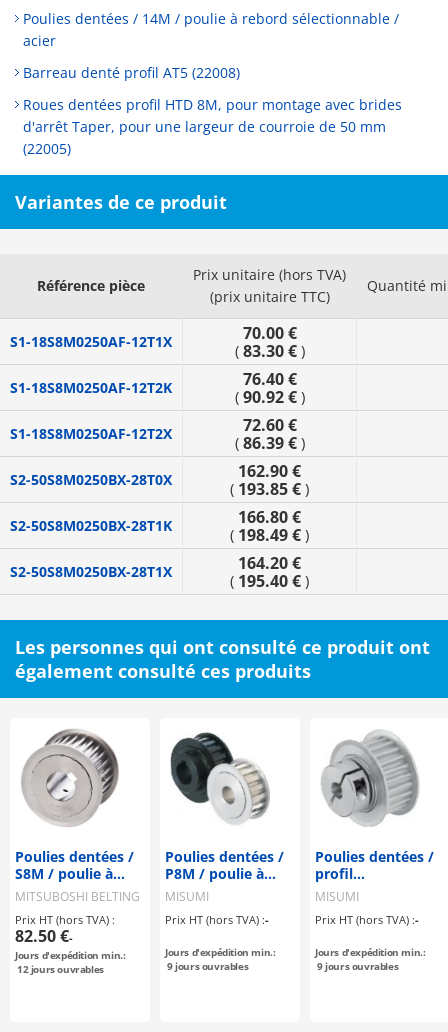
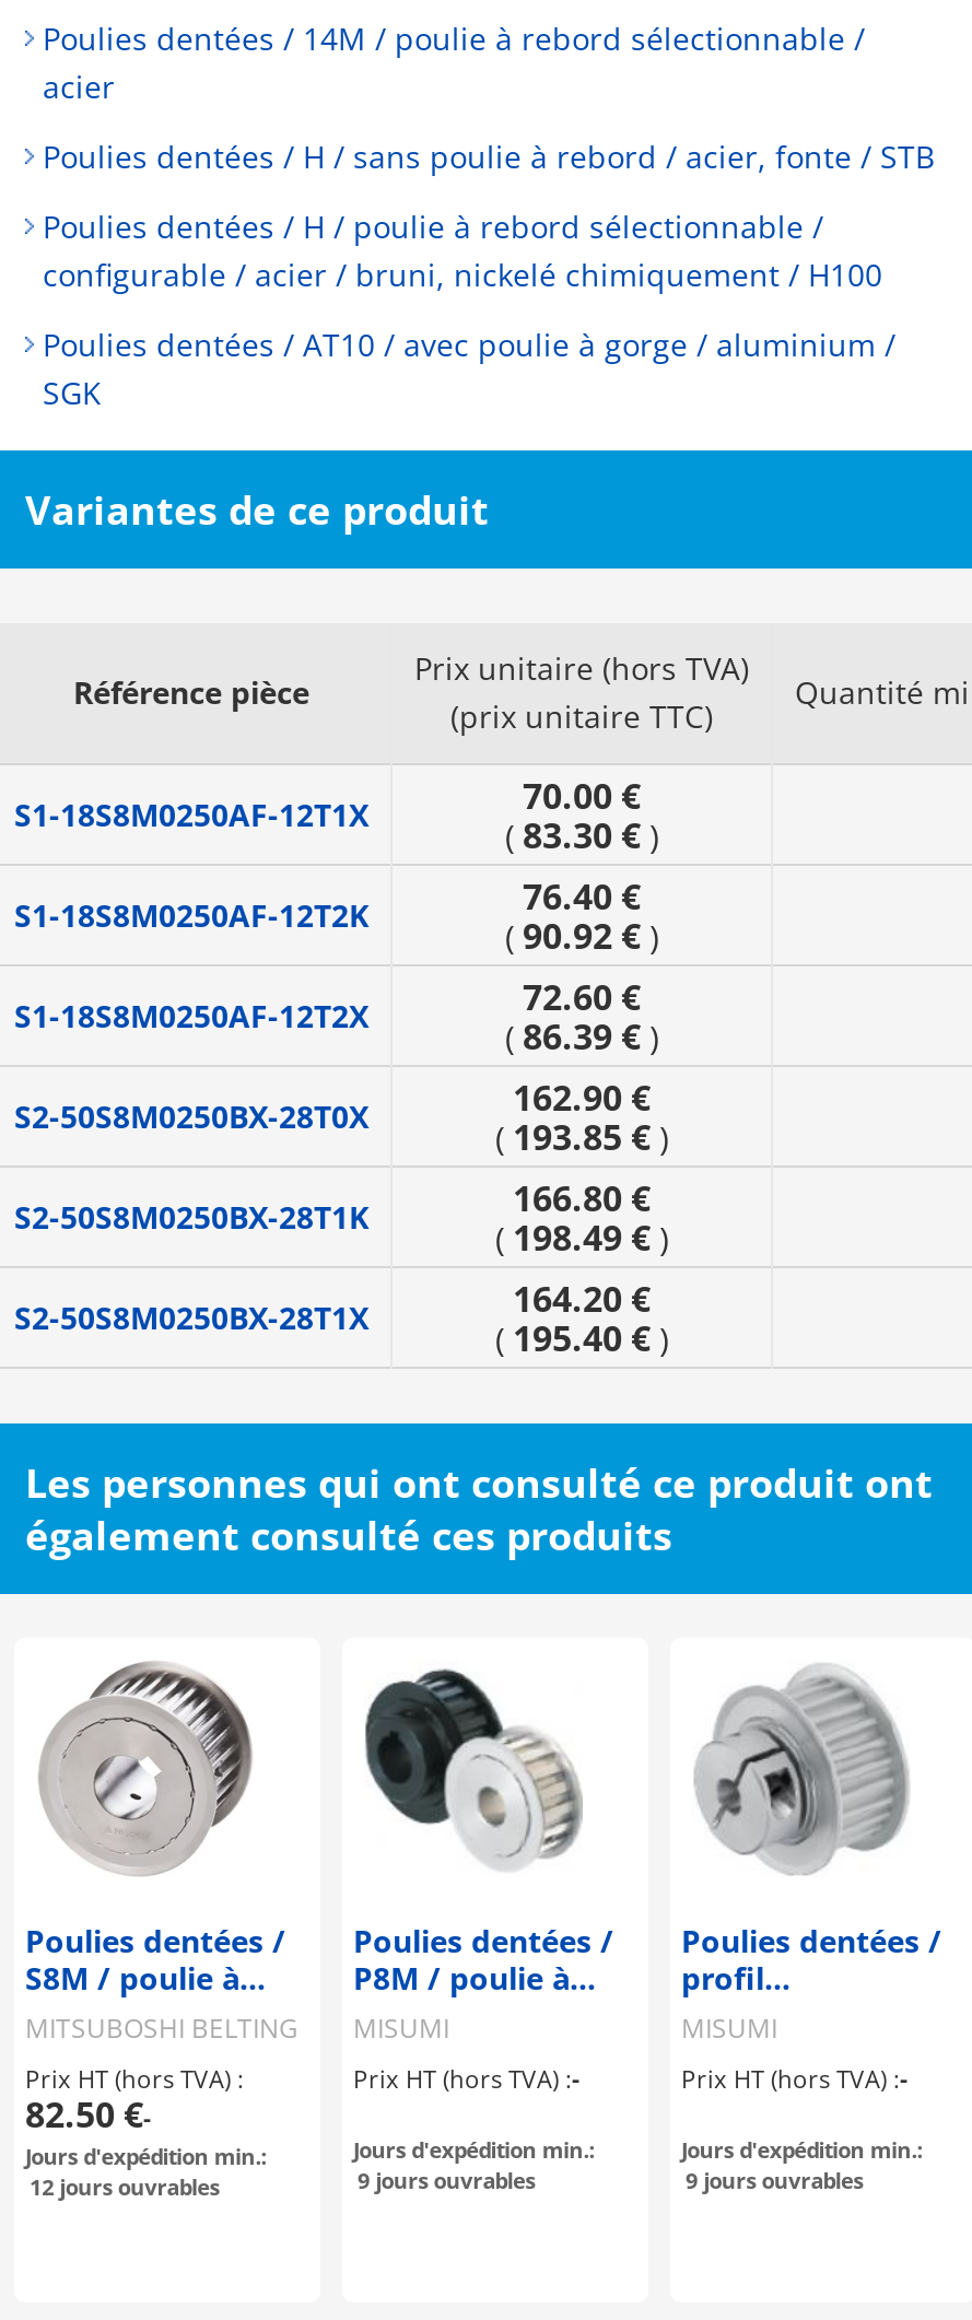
[23,63,402,158] Barreau denté profil AT5 (22008) | Roues dentées profil HTD 8M, pour montage avec brides | d'arrêt Taper, pour une largeur de courroie de 50 mm | (22005) -> [43,136,935,413] Poulies dentées / H / sans poulie à rebord / acier, fonte / STB | Poulies dentées / H / poulie à rebord sélectionnable / | configurable / acier / bruni, nickelé chimiquement / H100 | Poulies dentées / AT10 / avec poulie à gorge / aluminium / | SGK

